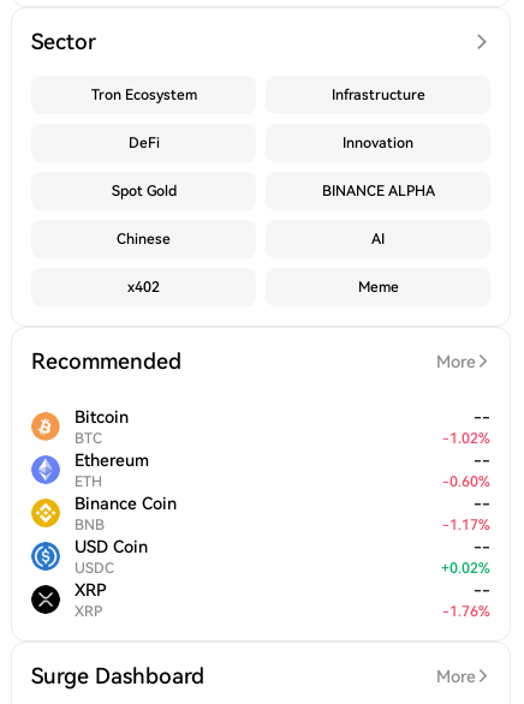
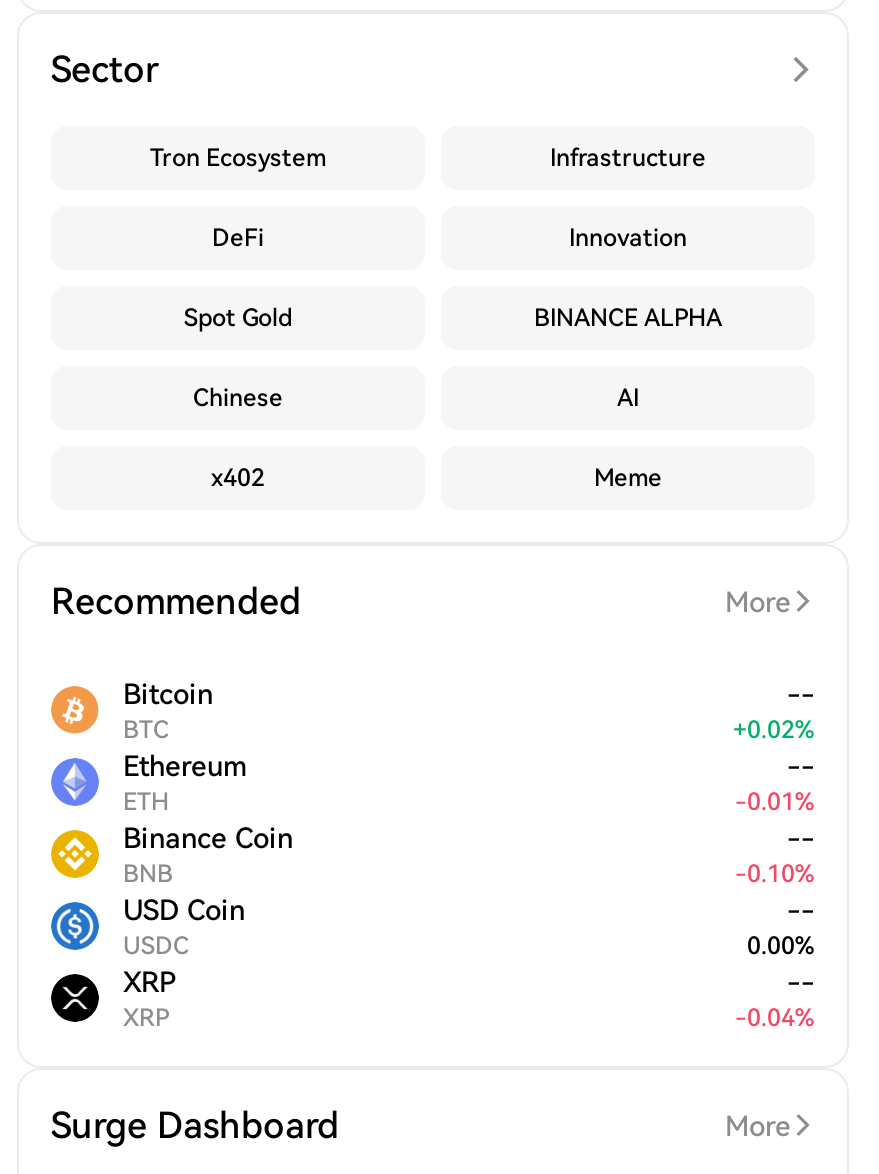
[442,430,490,447] -1.02% -> [733,716,815,744] +0.02%
[442,473,490,490] -0.60% -> [735,788,815,816] -0.01%
[442,517,490,533] -1.17% -> [735,860,815,888] -0.10%
[441,560,490,577] +0.02% -> [747,932,815,960] 0.00%
[442,603,490,620] -1.76% -> [735,1004,815,1032] -0.04%

